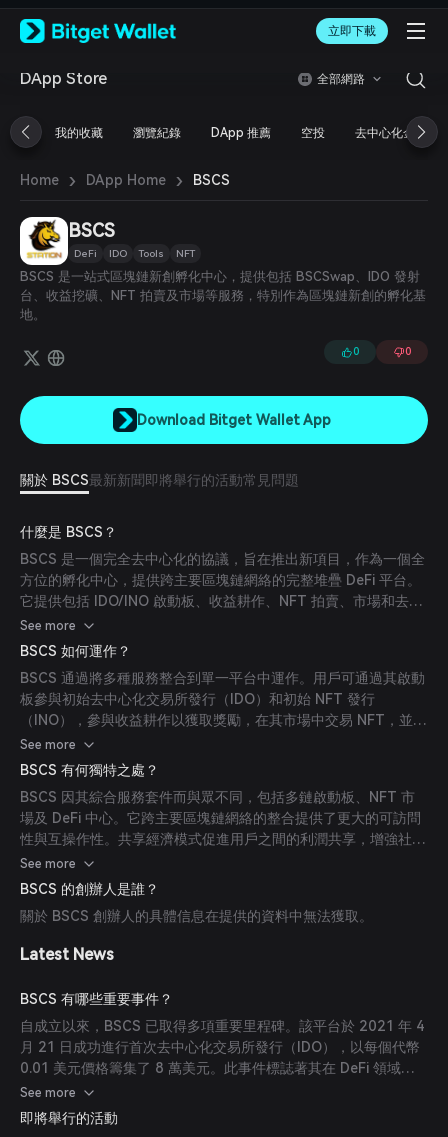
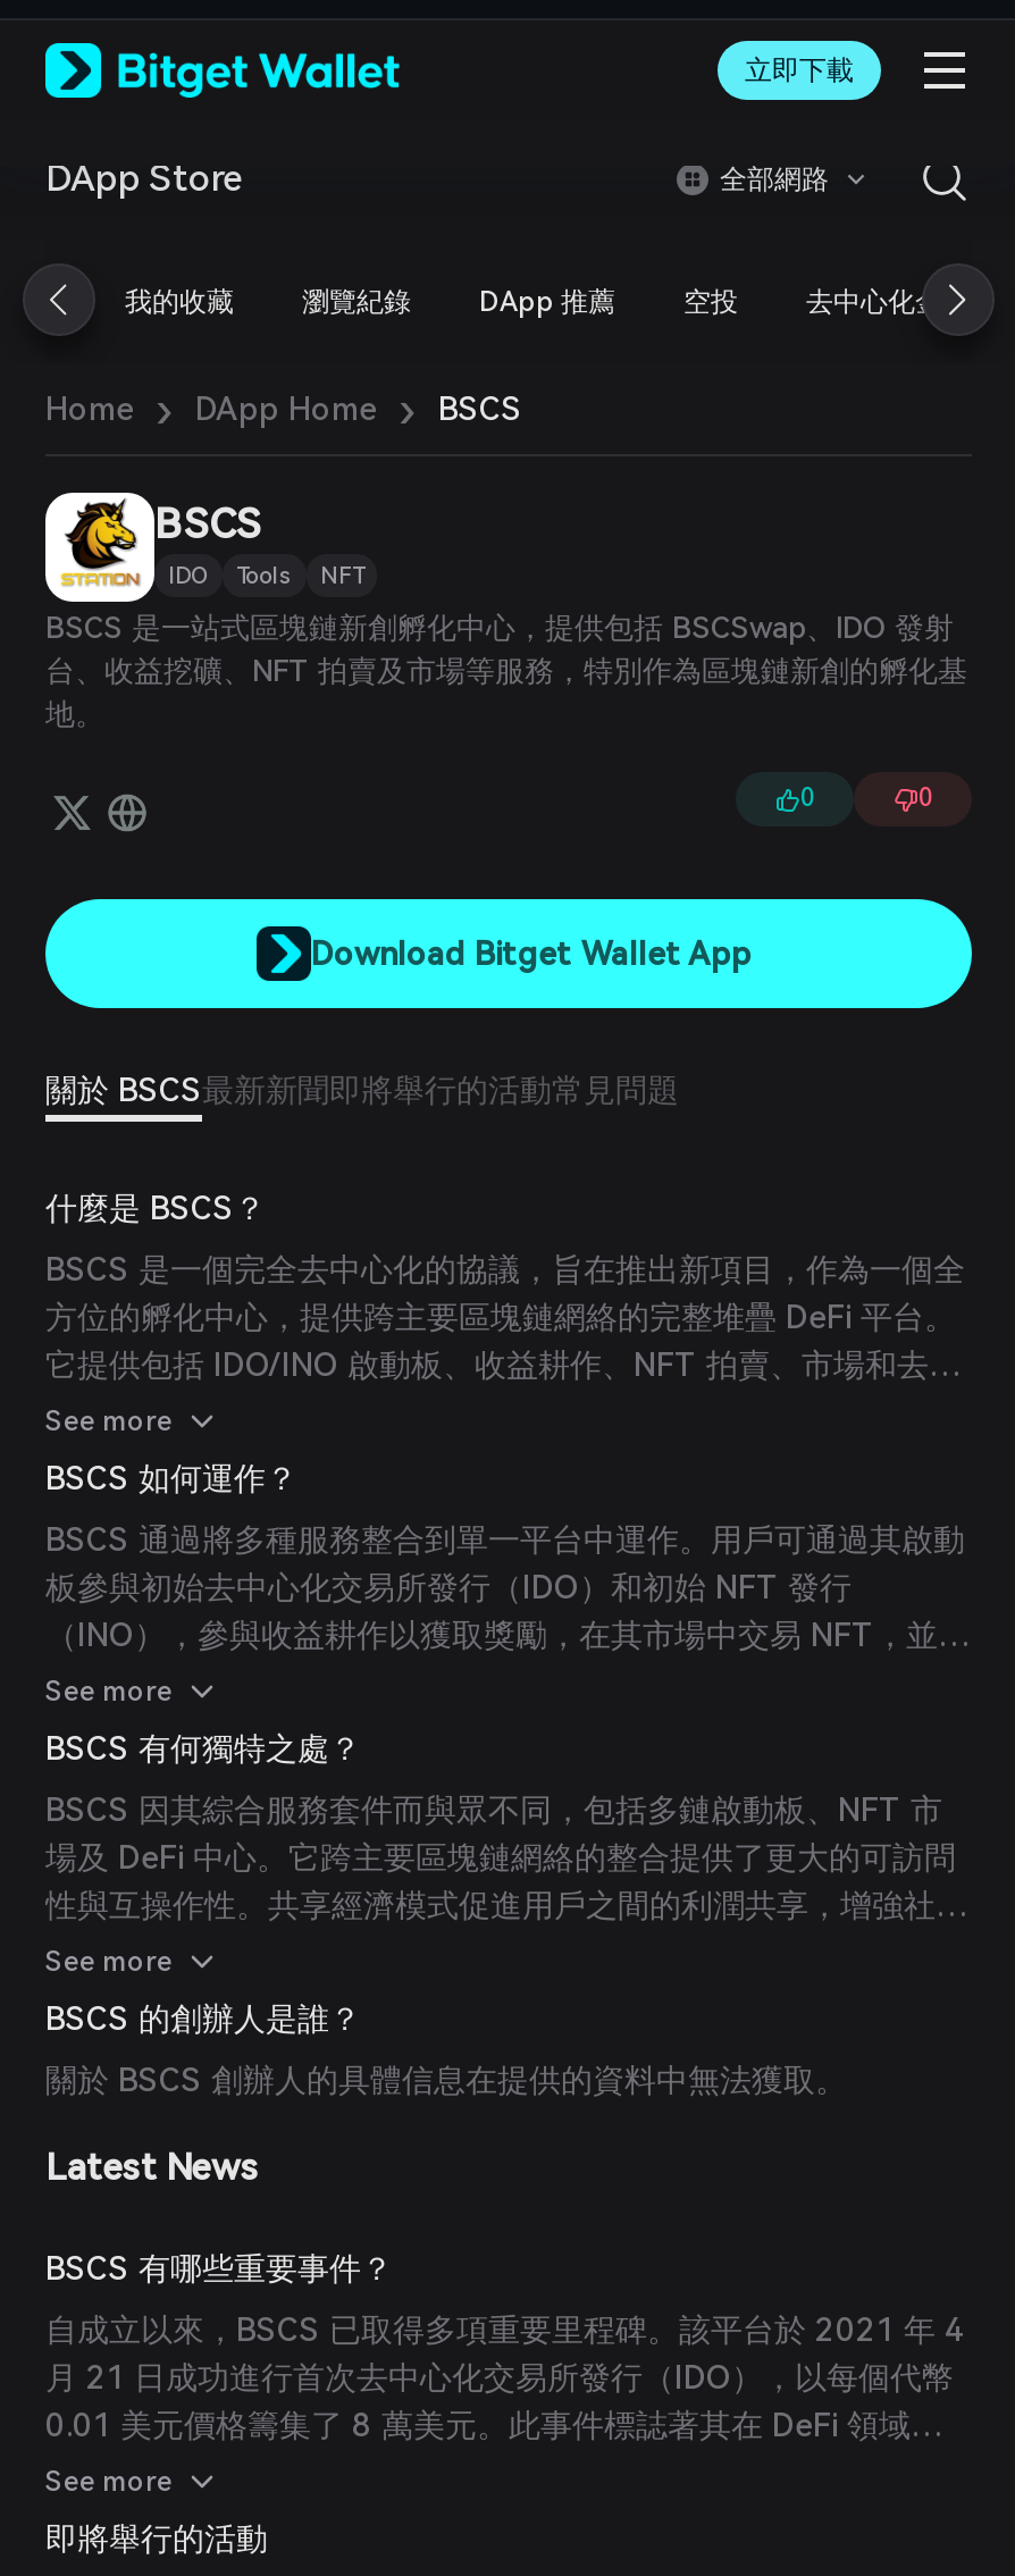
[74,248,97,259] DeFi -> none

